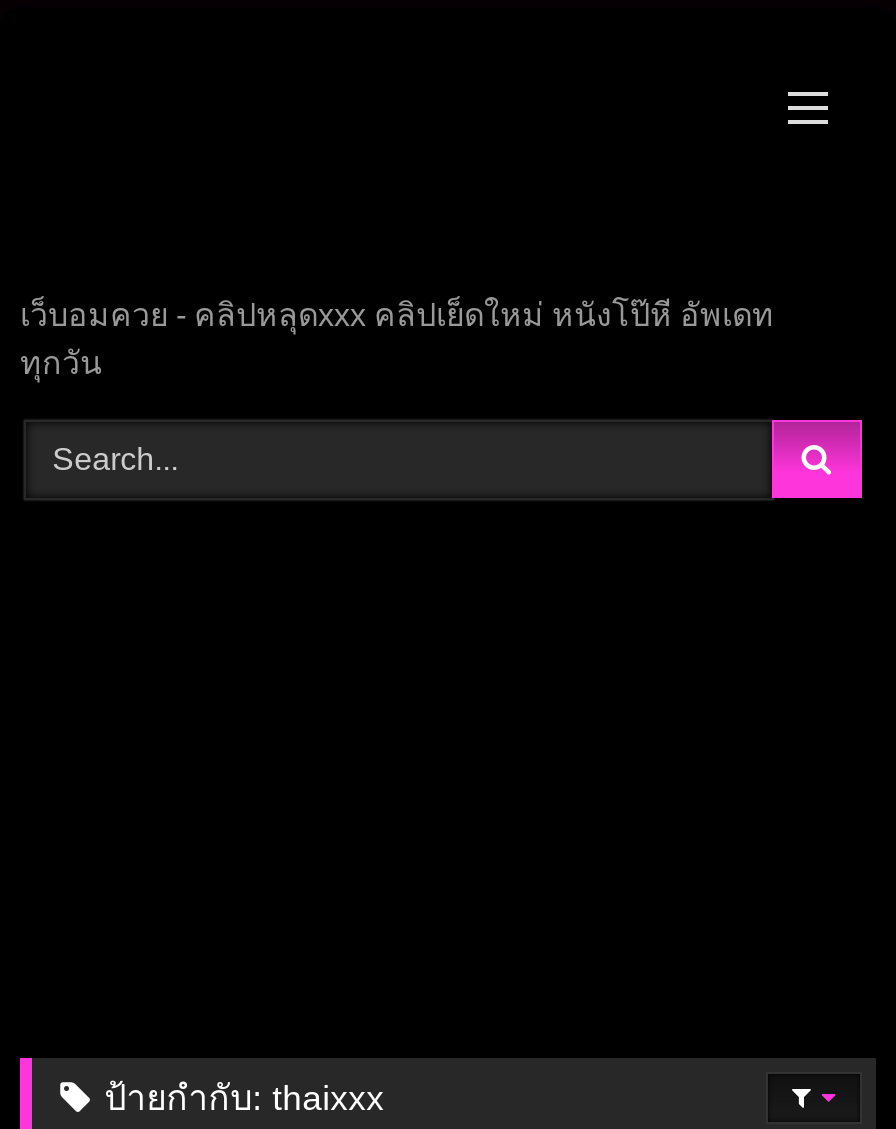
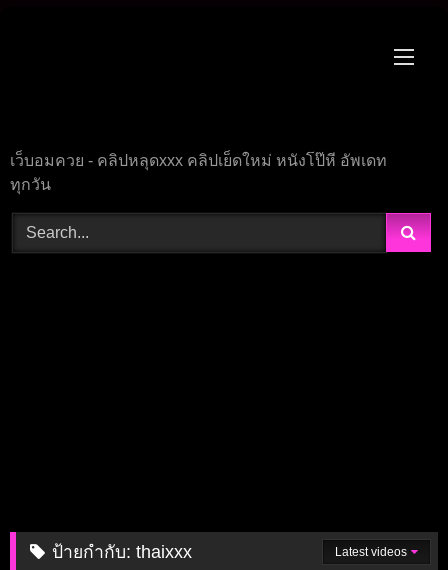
none -> [335,545,407,559] Latest videos

